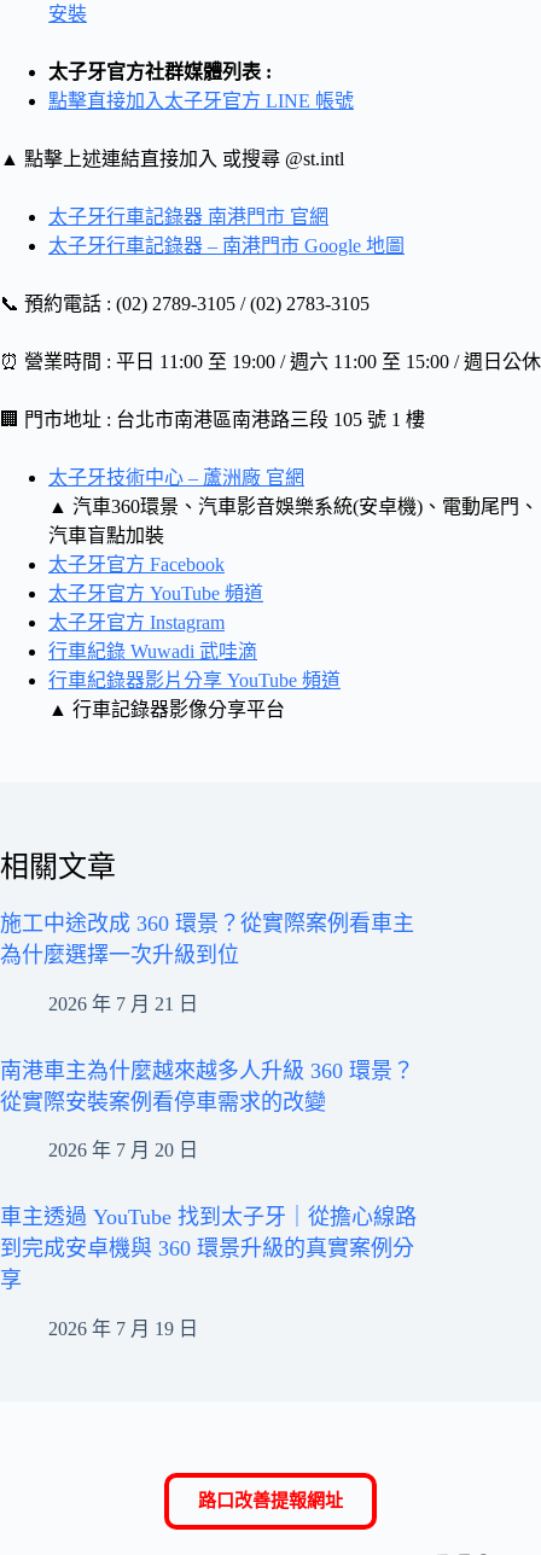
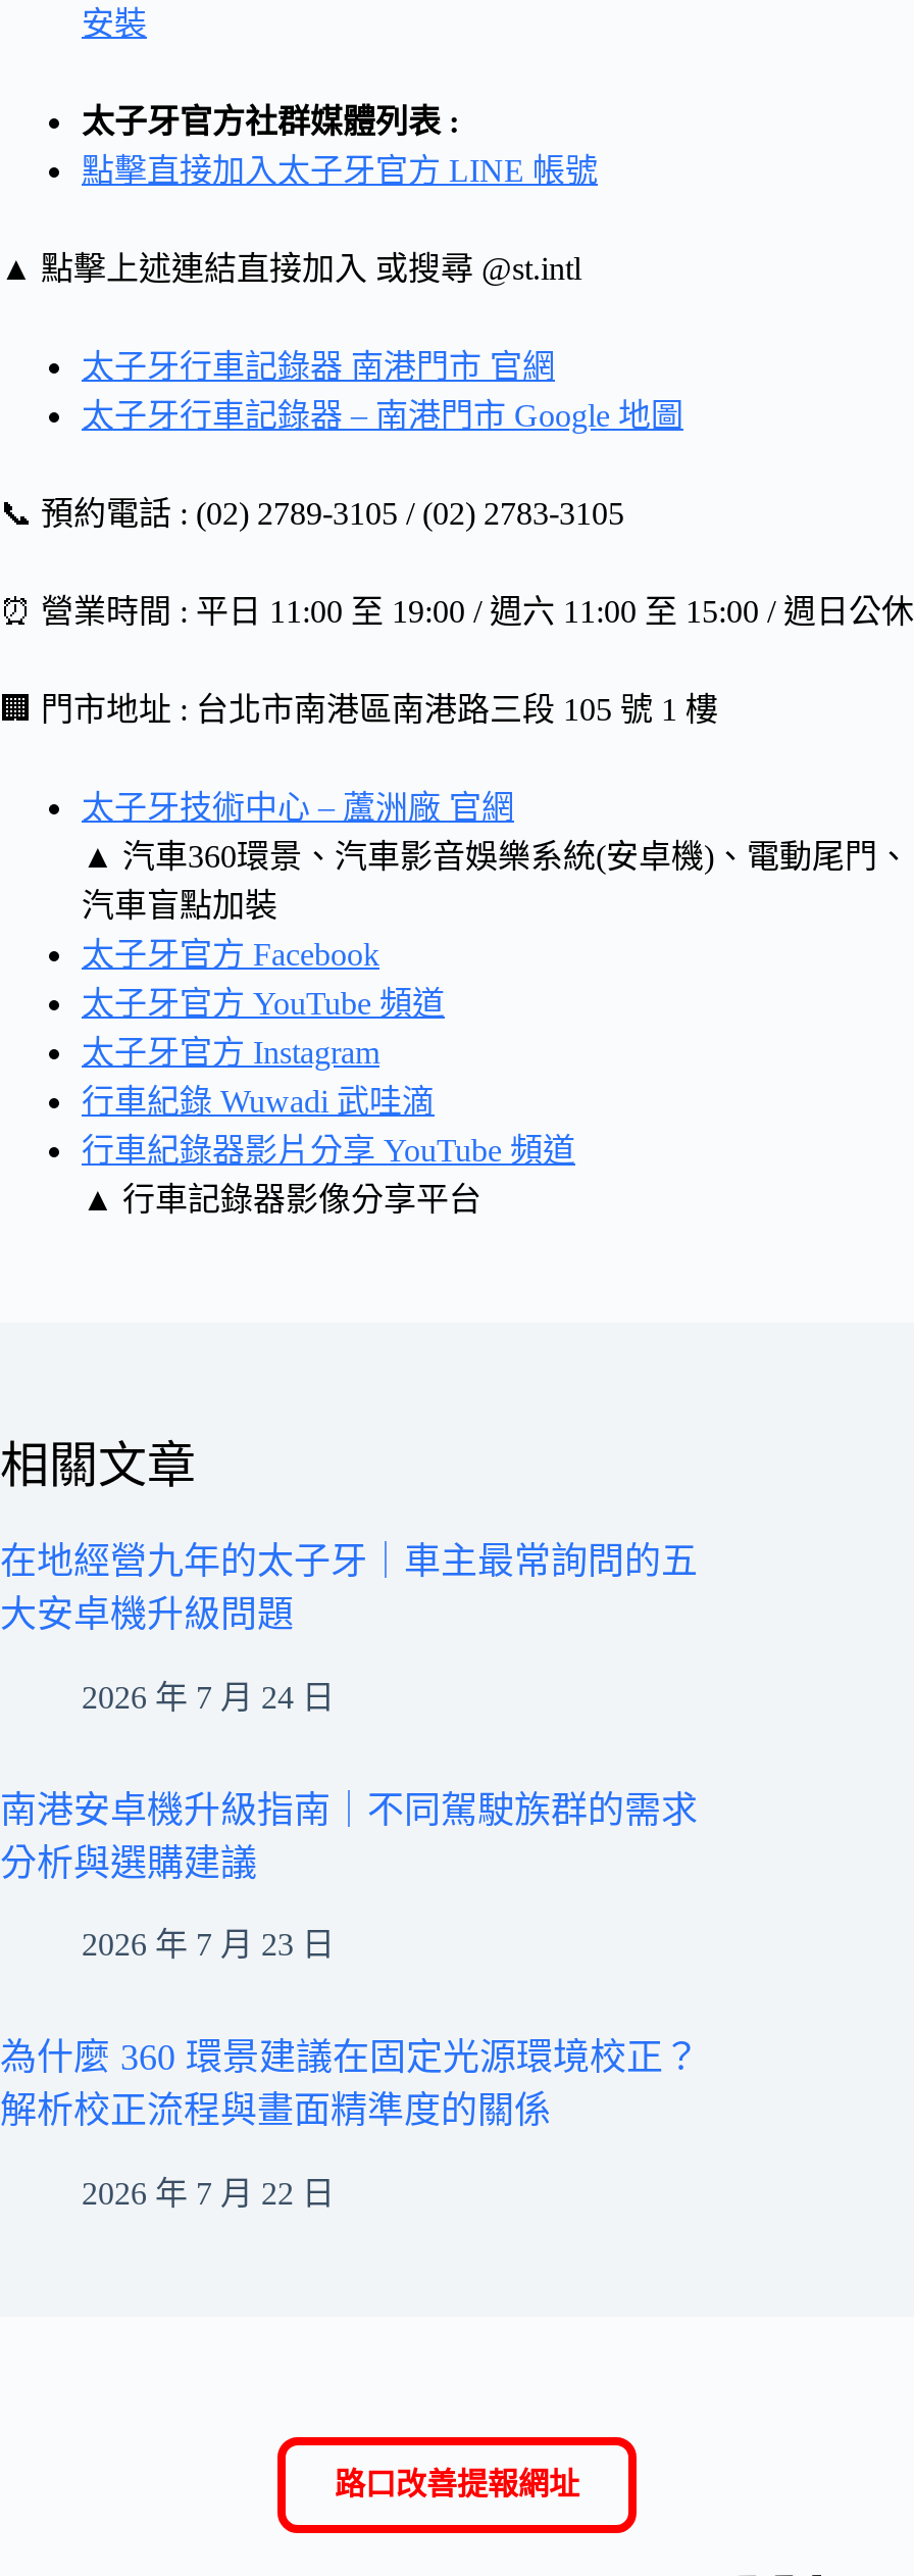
[0,912,414,968] 施工中途改成 360 環景？從實際案例看車主 | 為什麼選擇一次升級到位 -> [0,1542,698,1636] 在地經營九年的太子牙｜車主最常詢問的五 | 大安卓機升級問題
[48,993,198,1014] 2026 年 7 月 21 日 -> [82,1680,335,1714] 2026 年 7 月 24 日
[0,1059,414,1114] 南港車主為什麼越來越多人升級 360 環景？ | 從實際安裝案例看停車需求的改變 -> [0,1790,698,1884] 南港安卓機升級指南｜不同駕駛族群的需求 | 分析與選購建議
[48,1140,198,1160] 2026 年 7 月 20 日 -> [82,1927,335,1962] 2026 年 7 月 23 日
[0,1205,417,1292] 車主透過 YouTube 找到太子牙｜從擔心線路 | 到完成安卓機與 360 環景升級的真實案例分 | 享 -> [0,2038,700,2131] 為什麼 360 環景建議在固定光源環境校正？ | 解析校正流程與畫面精準度的關係
[48,1318,198,1338] 2026 年 7 月 19 日 -> [82,2175,335,2210] 2026 年 7 月 22 日

